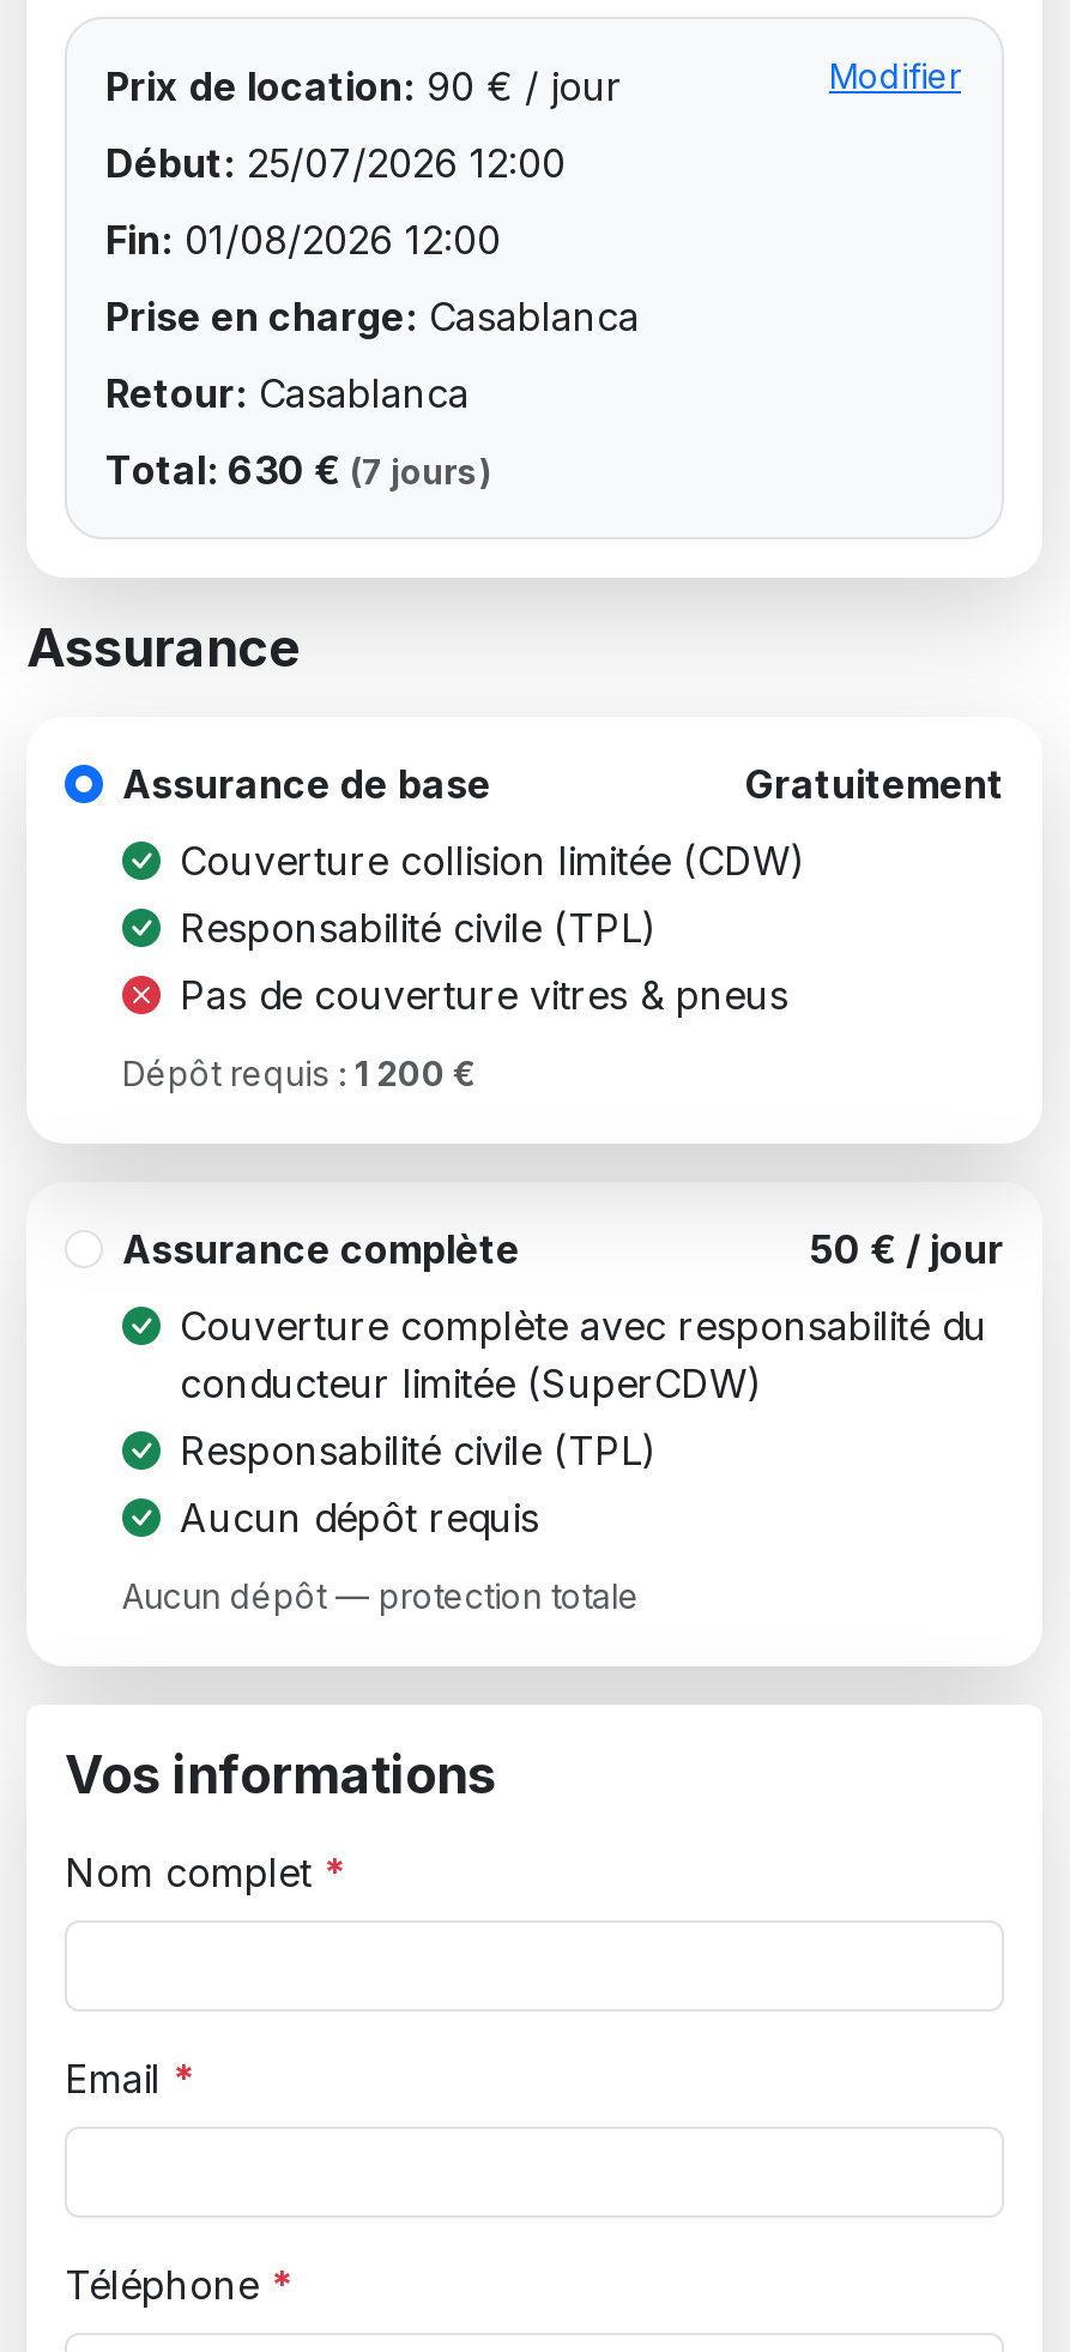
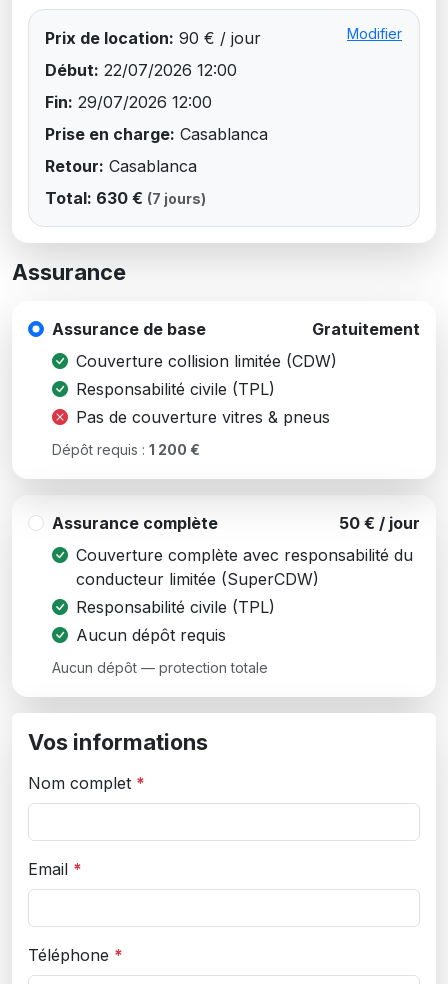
[105,140,566,188] Début: 25/07/2026 12:00 -> [45,60,237,80] Début: 22/07/2026 12:00
[105,216,501,264] Fin: 01/08/2026 12:00 -> [45,92,212,112] Fin: 29/07/2026 12:00

